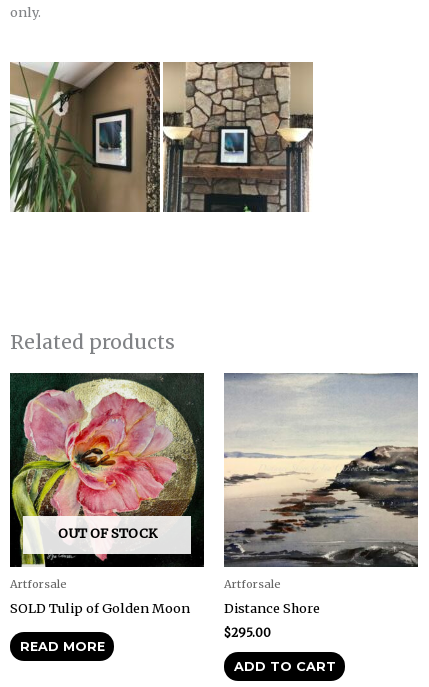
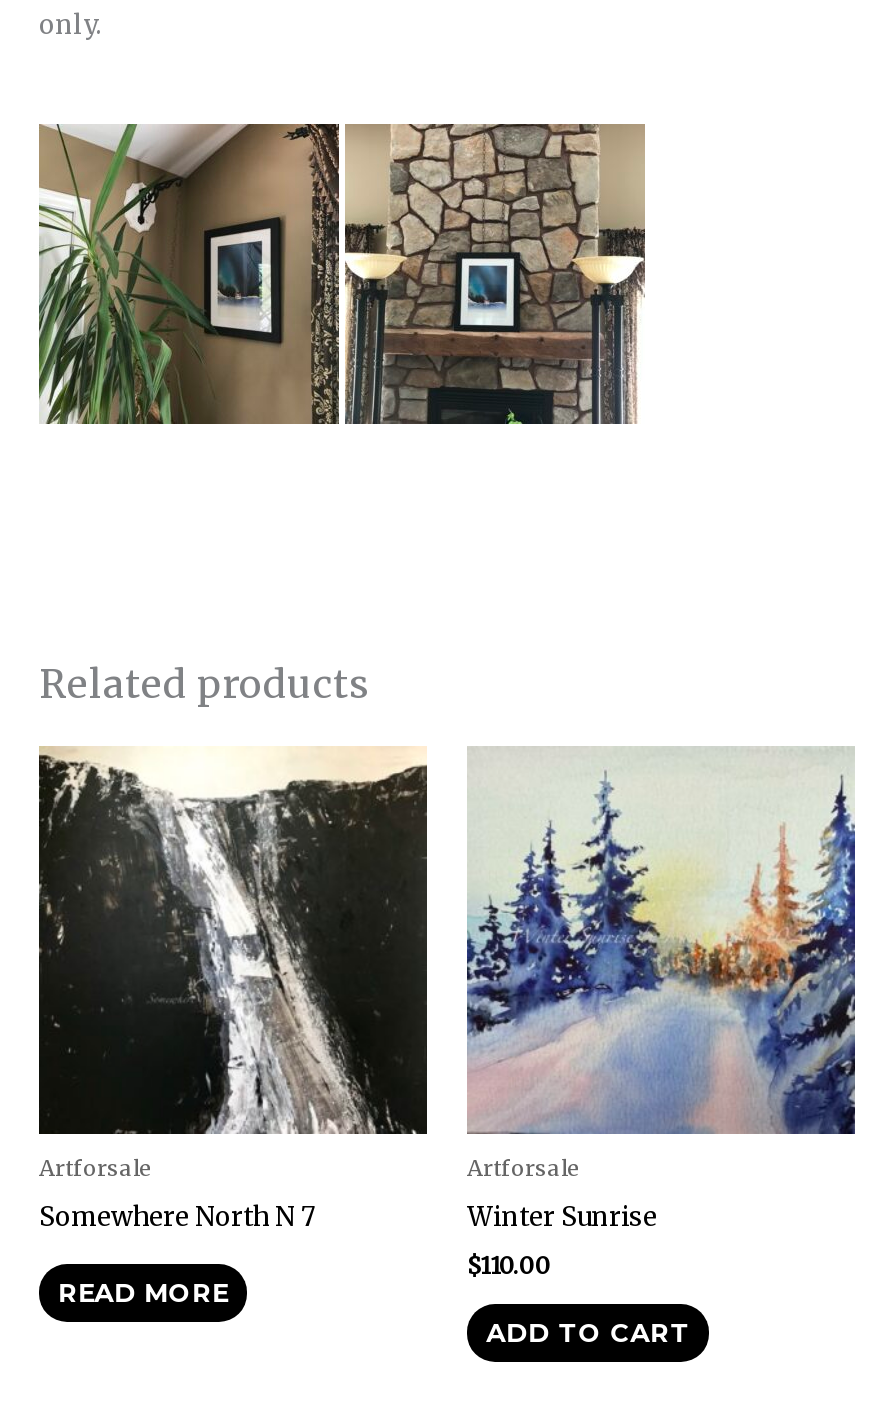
[9,372,205,616] [image] | SOLD Tulip of Golden Moon -> [39,746,427,1231] [image] | Somewhere North N 7
[224,373,418,616] [image] | Distance Shore -> [465,748,857,1231] [image] | Winter Sunrise
[57,525,156,541] OUT OF STOCK -> none
[224,626,271,640] $295.00 -> [467,1252,551,1280] $110.00

